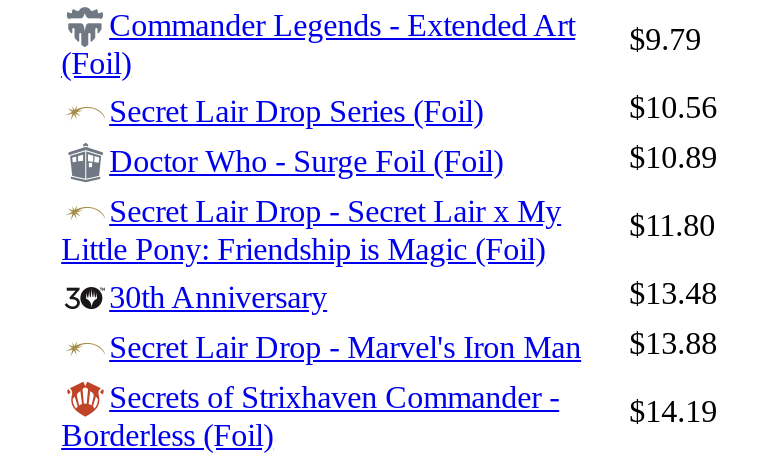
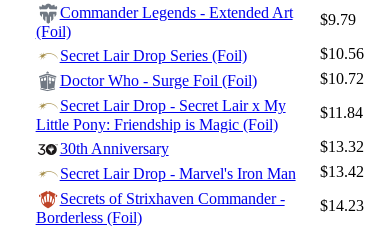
[629,140,717,174] $10.89 -> [320,70,364,87] $10.72
[109,194,715,242] Secret Lair Drop - Secret Lair x My $11.80 -> [60,97,363,121] Secret Lair Drop - Secret Lair x My $11.84
[629,276,717,310] $13.48 -> [320,138,364,155] $13.32
[109,326,717,364] Secret Lair Drop - Marvel's Iron Man $13.88 -> [60,163,364,182] Secret Lair Drop - Marvel's Iron Man $13.42
[629,394,717,428] $14.19 -> [320,197,364,214] $14.23

